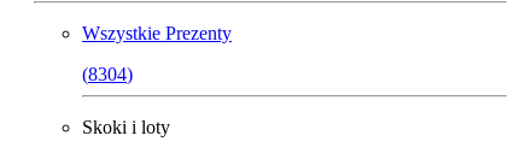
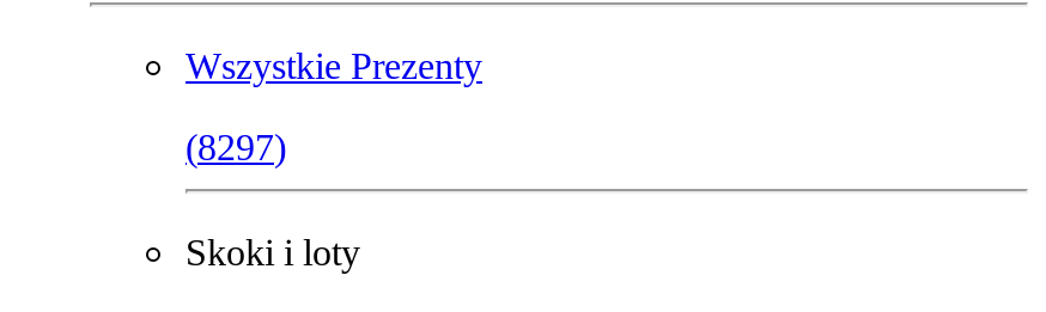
[82,64,133,84] (8304) -> [186,127,286,167] (8297)

